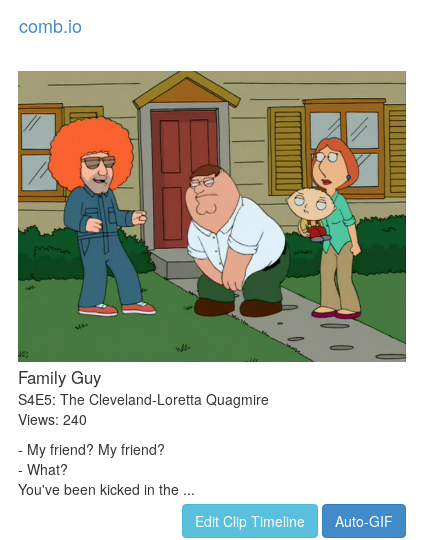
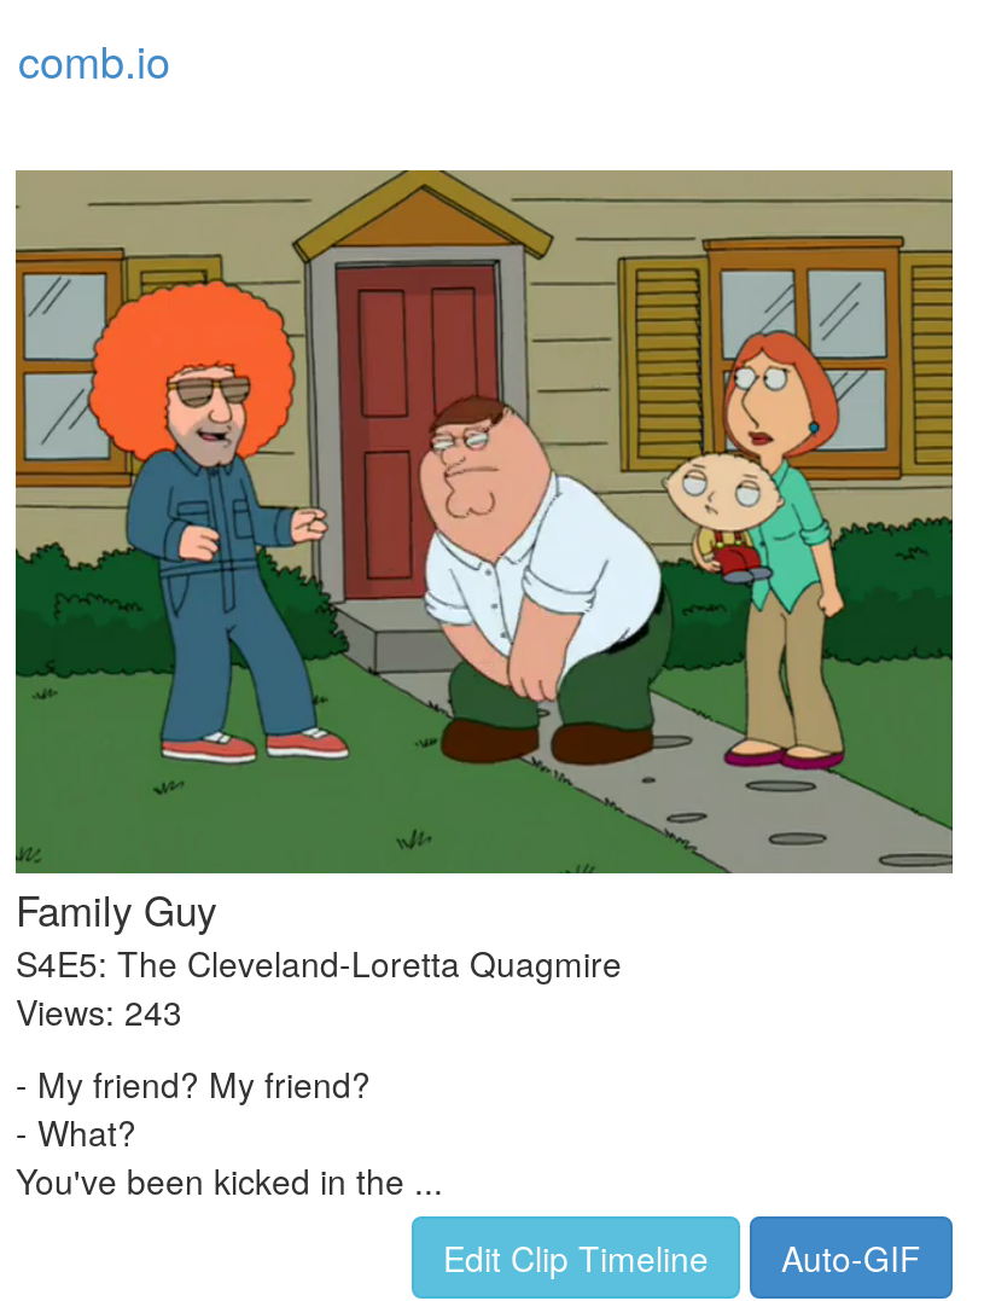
[18,409,87,429] Views: 240 -> [16,987,182,1035] Views: 243

